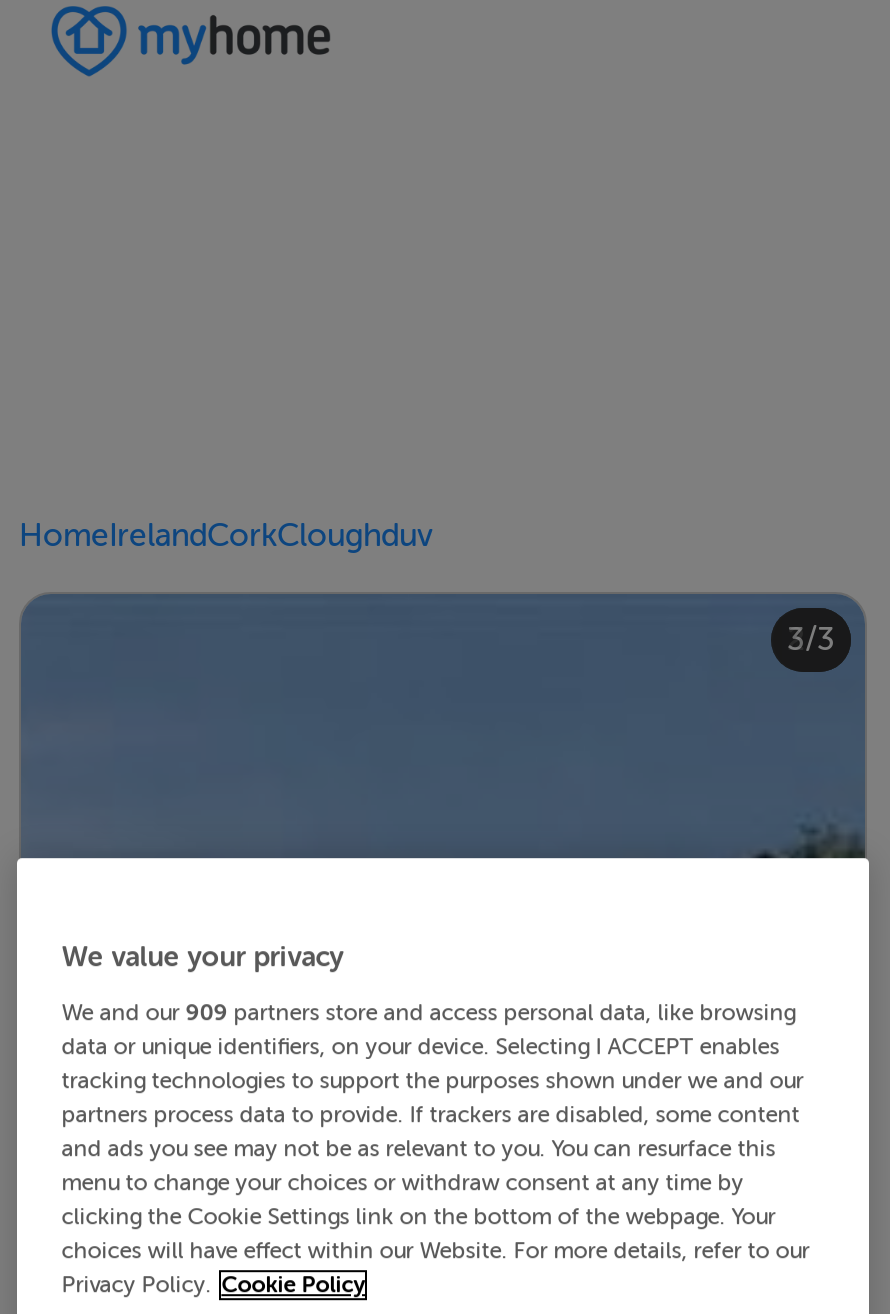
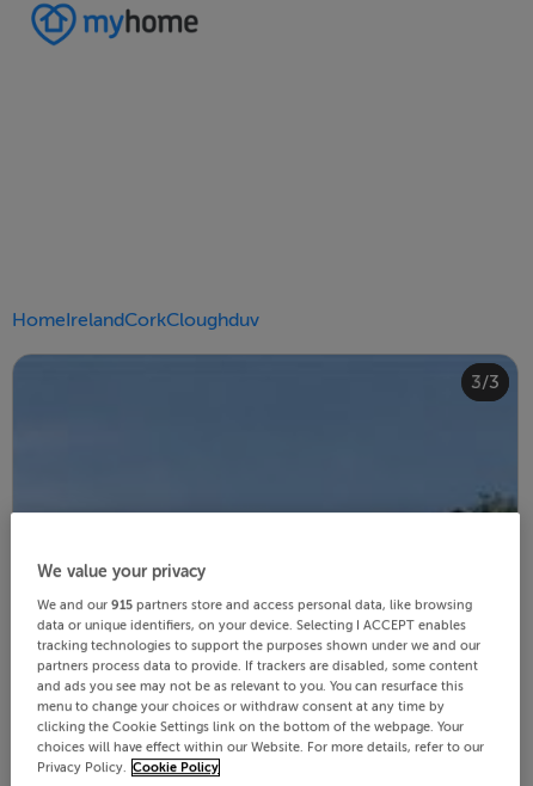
[61,1000,795,1026] We and our 909 partners store and access personal data, like browsing -> [37,597,472,613] We and our 915 partners store and access personal data, like browsing

